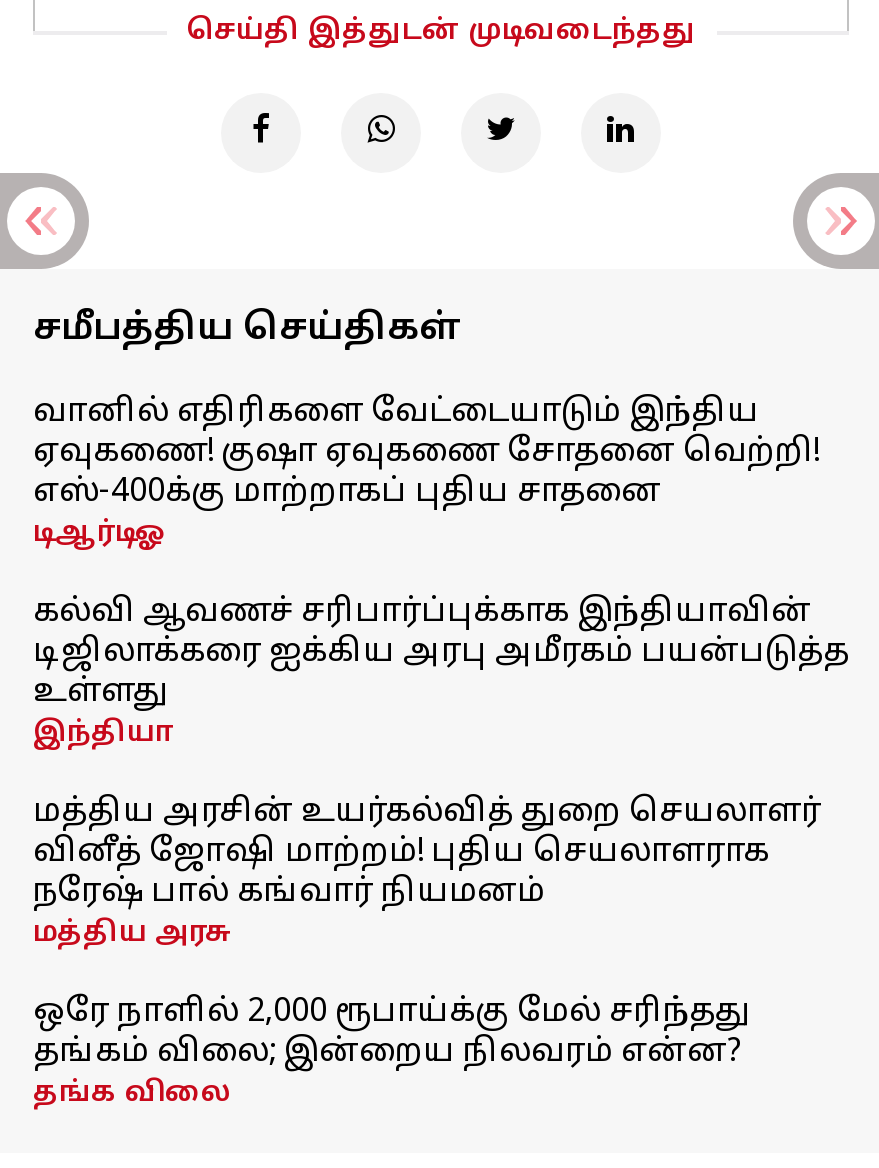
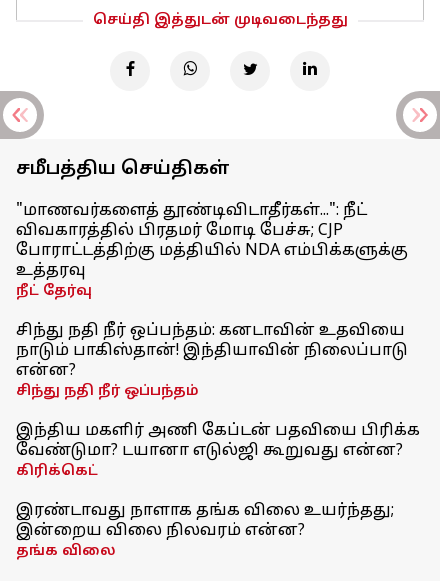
[33,393,819,551] வானில் எதிரிகளை வேட்டையாடும் இந்திய | ஏவுகணை! குஷா ஏவுகணை சோதனை வெற்றி! | எஸ்-400க்கு மாற்றாகப் புதிய சாதனை | டிஆர்டிஓ -> [16,201,408,300] "மாணவர்களைத் தூண்டிவிடாதீர்கள்...": நீட் | விவகாரத்தில் பிரதமர் மோடி பேச்சு; CJP | போராட்டத்திற்கு மத்தியில் NDA எம்பிக்களுக்கு | உத்தரவு | நீட் தேர்வு
[33,593,849,751] கல்வி ஆவணச் சரிபார்ப்புக்காக இந்தியாவின் | டிஜிலாக்கரை ஐக்கிய அரபு அமீரகம் பயன்படுத்த | உள்ளது | இந்தியா -> [16,321,408,400] சிந்து நதி நீர் ஒப்பந்தம்: கனடாவின் உதவியை | நாடும் பாகிஸ்தான்! இந்தியாவின் நிலைப்பாடு | என்ன? | சிந்து நதி நீர் ஒப்பந்தம்
[33,793,821,951] மத்திய அரசின் உயர்கல்வித் துறை செயலாளர் | வினீத் ஜோஷி மாற்றம்! புதிய செயலாளராக | நரேஷ் பால் கங்வார் நியமனம் | மத்திய அரசு -> [16,421,420,480] இந்திய மகளிர் அணி கேப்டன் பதவியை பிரிக்க | வேண்டுமா? டயானா எடுல்ஜி கூறுவது என்ன? | கிரிக்கெட்
[33,993,751,1073] ஒரே நாளில் 2,000 ரூபாய்க்கு மேல் சரிந்தது | தங்கம் விலை; இன்றைய நிலவரம் என்ன? -> [16,501,394,541] இரண்டாவது நாளாக தங்க விலை உயர்ந்தது; | இன்றைய விலை நிலவரம் என்ன?

